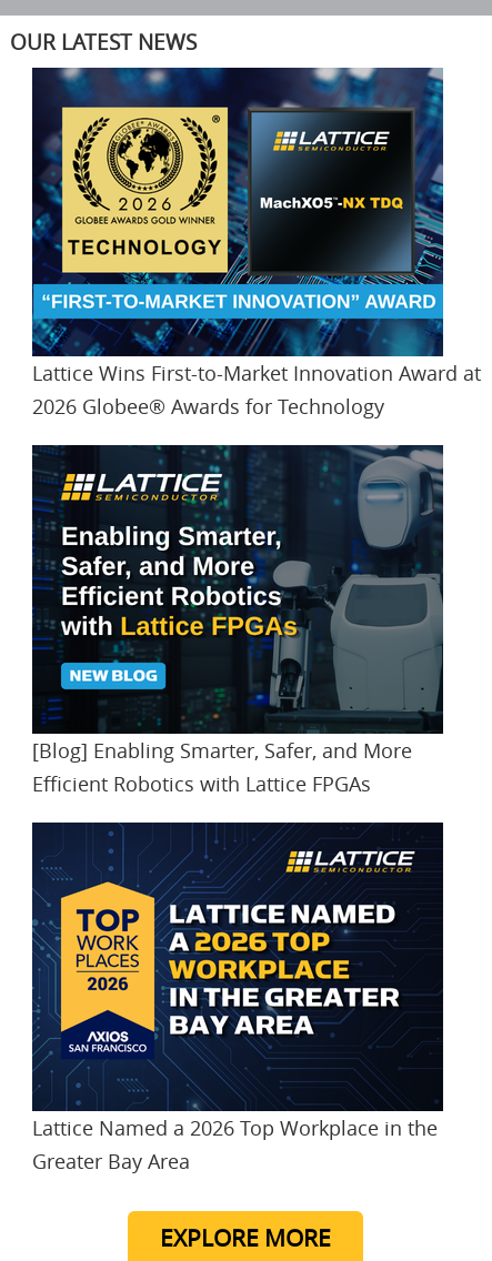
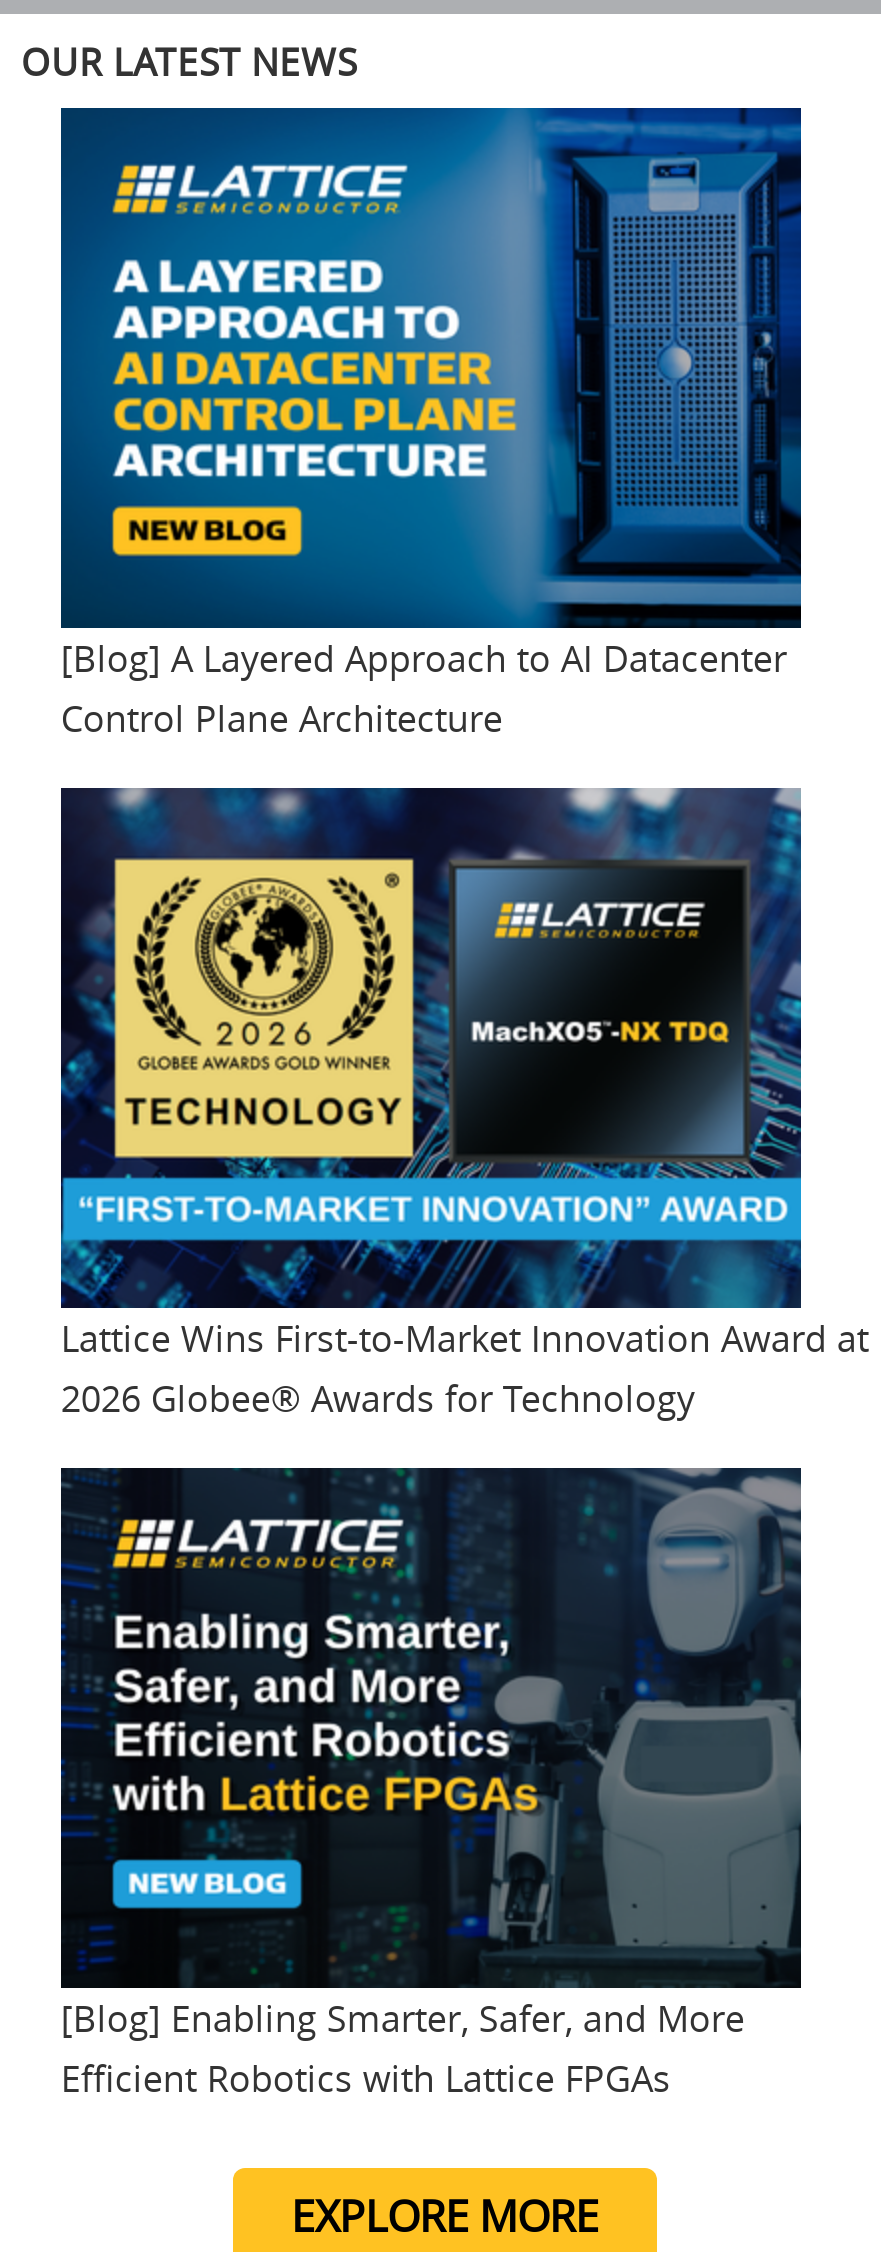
none -> [61,106,803,741] [image] | [Blog] A Layered Approach to AI Datacenter | Control Plane Architecture
moved [30,65,481,797] -> [57,784,869,2101]: [image] | Lattice Wins First-to-Market Innovation Award at | 2026 Globee® Awards for Technology | [Blog] Enabling Smarter, Safer, and More | Efficient Robotics with Lattice FPGAs
[32,823,443,1174] [image] | Lattice Named a 2026 Top Workplace in the | Greater Bay Area -> none

